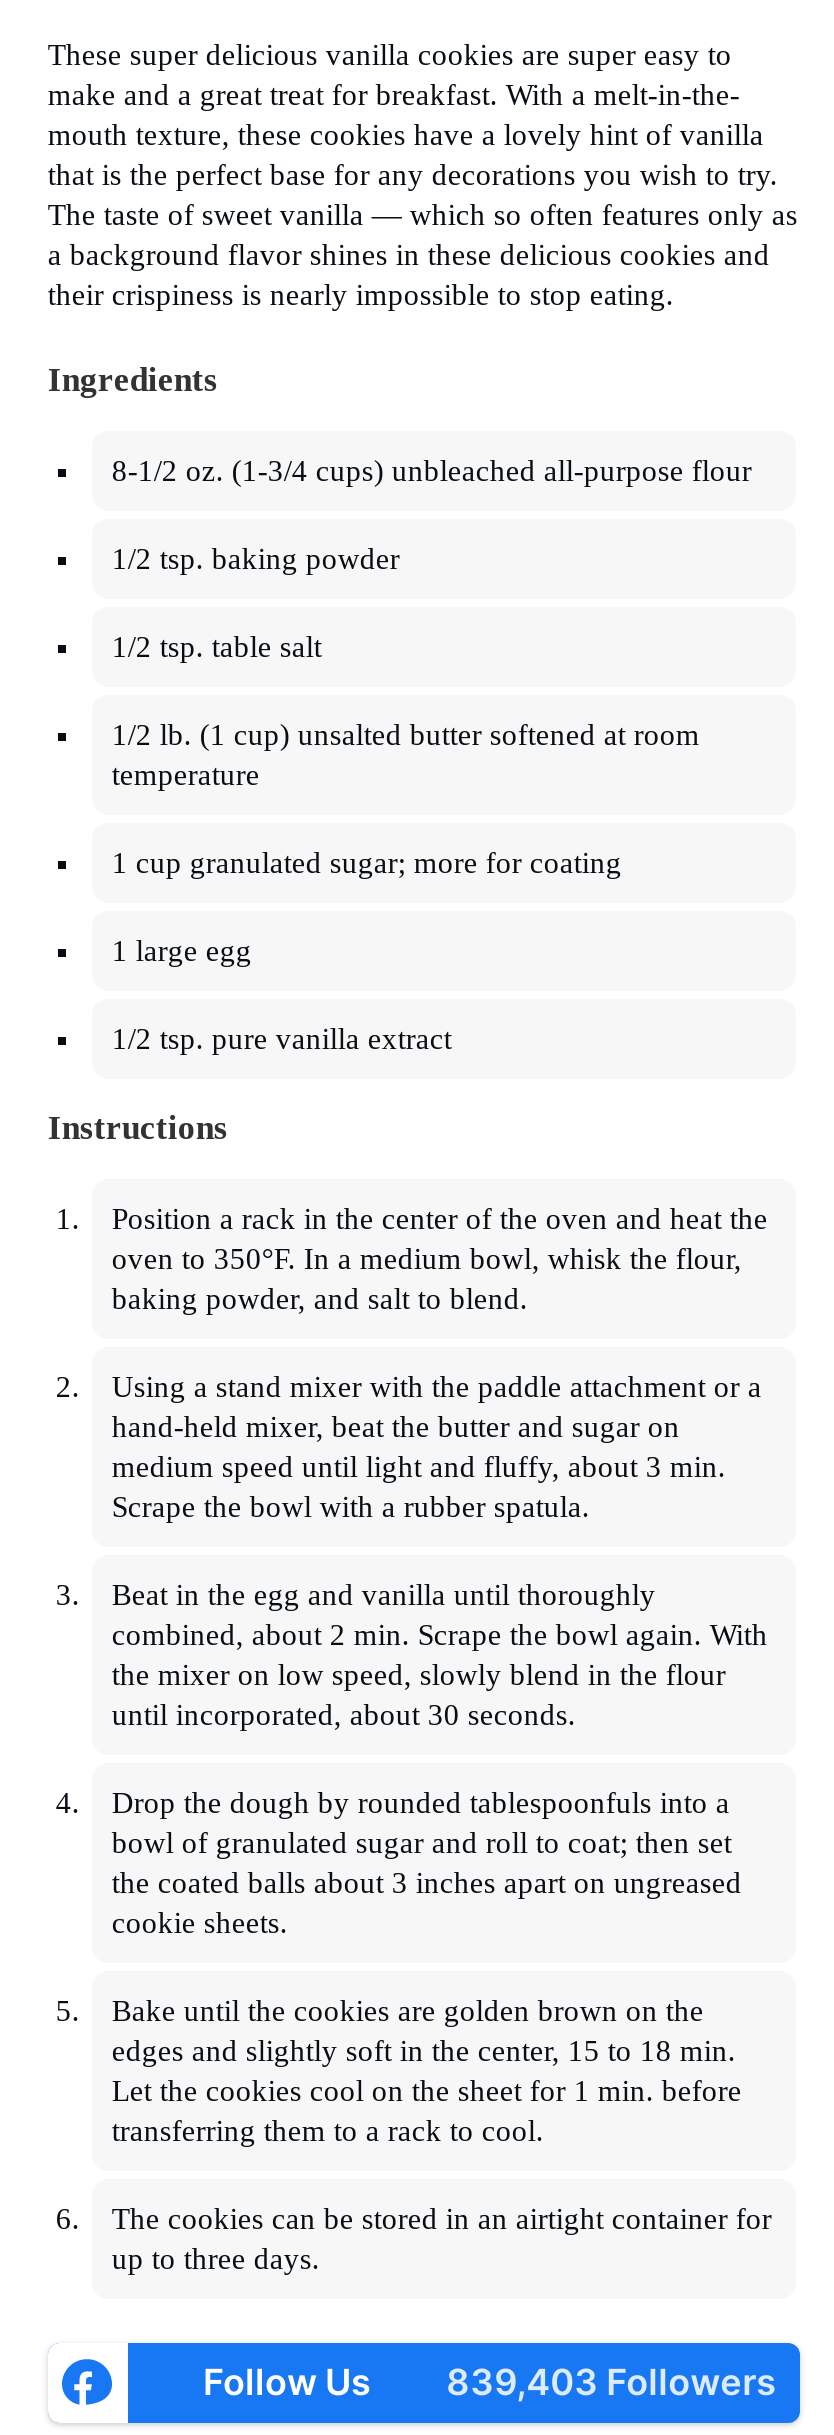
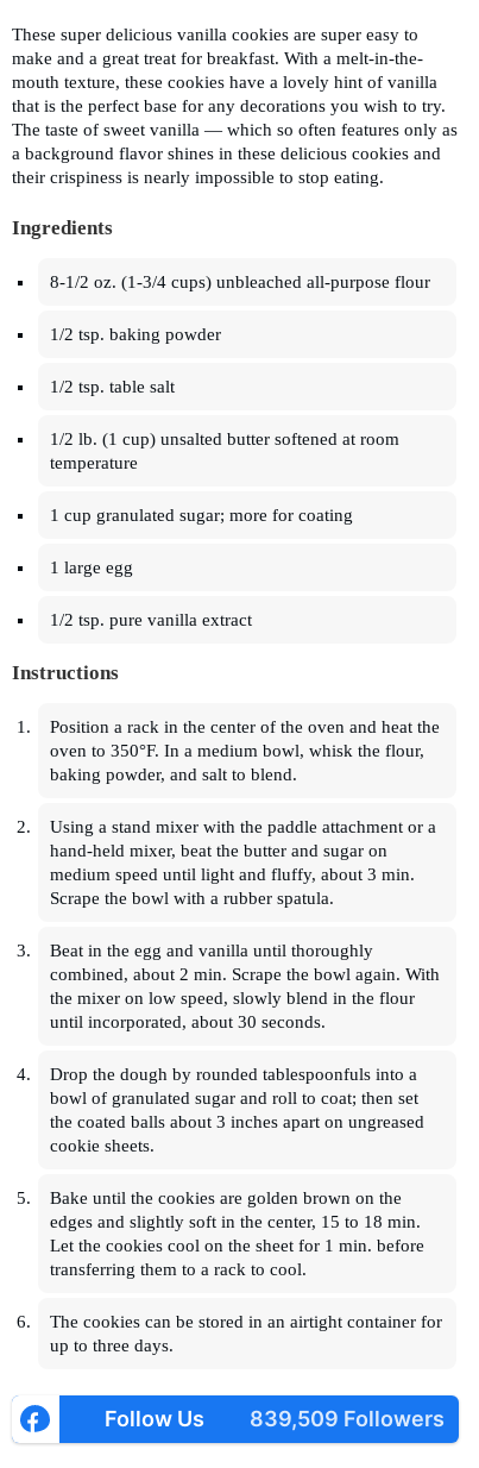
[203,2362,776,2404] Follow Us 839,403 Followers -> [105,1406,445,1431] Follow Us 839,509 Followers

